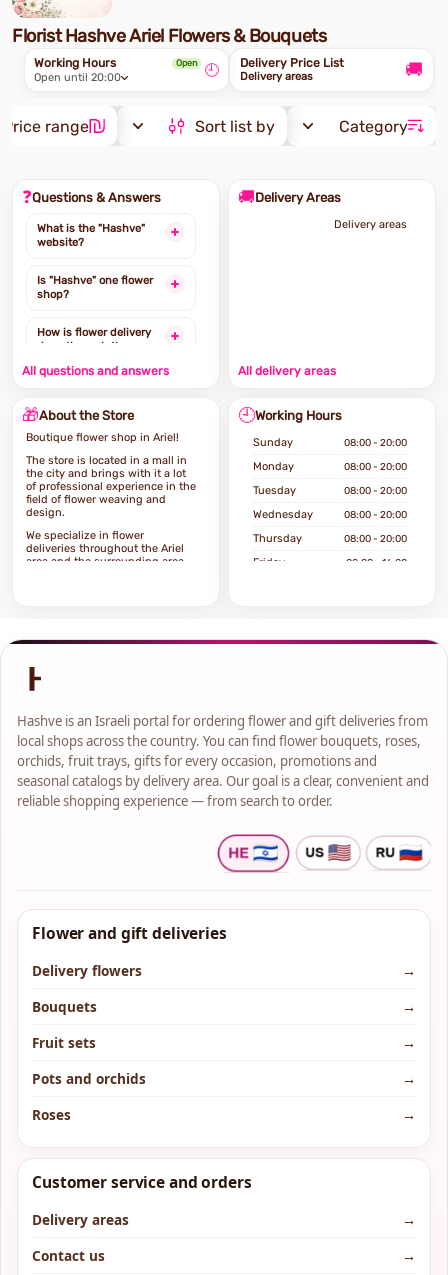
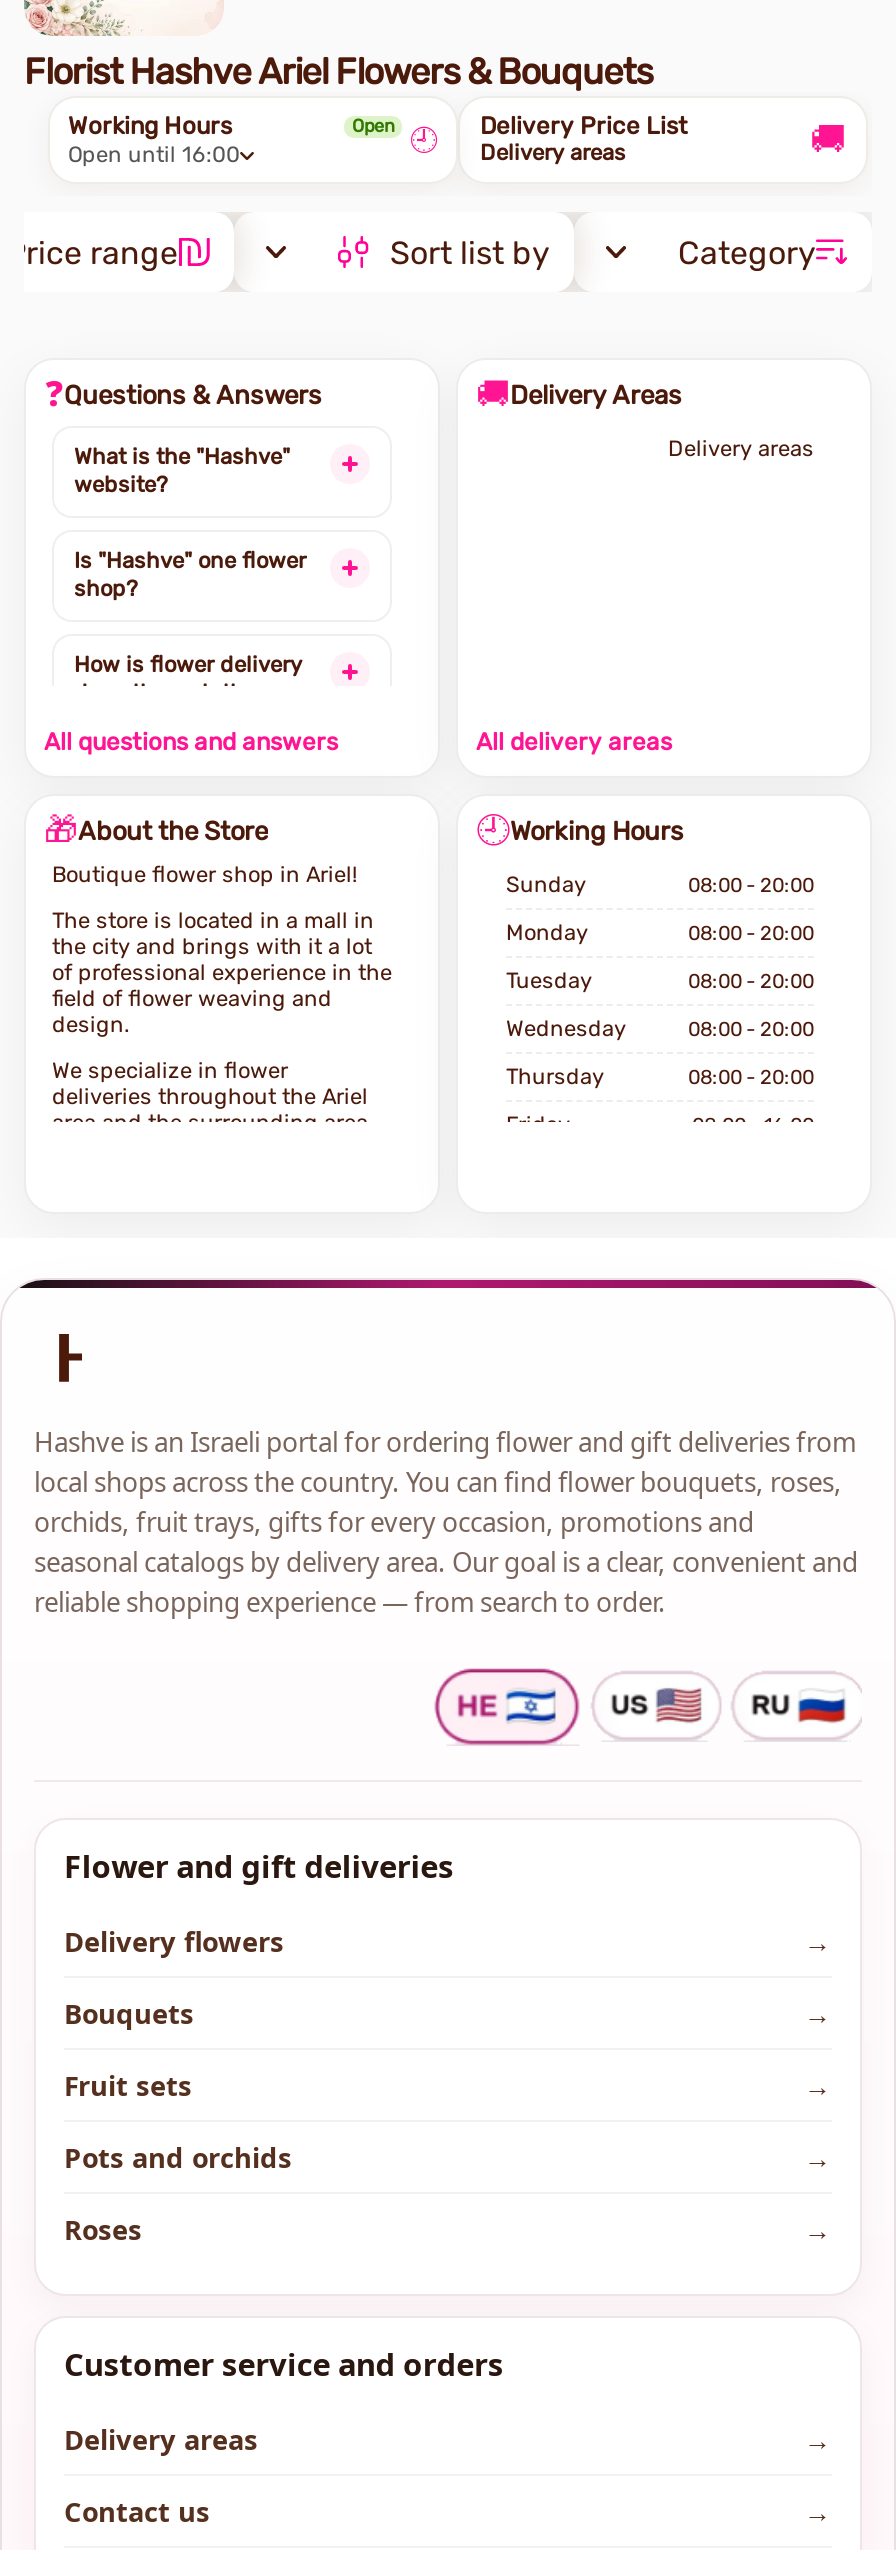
[34,71,121,84] Open until 20:00 -> [68,142,240,168] Open until 16:00

